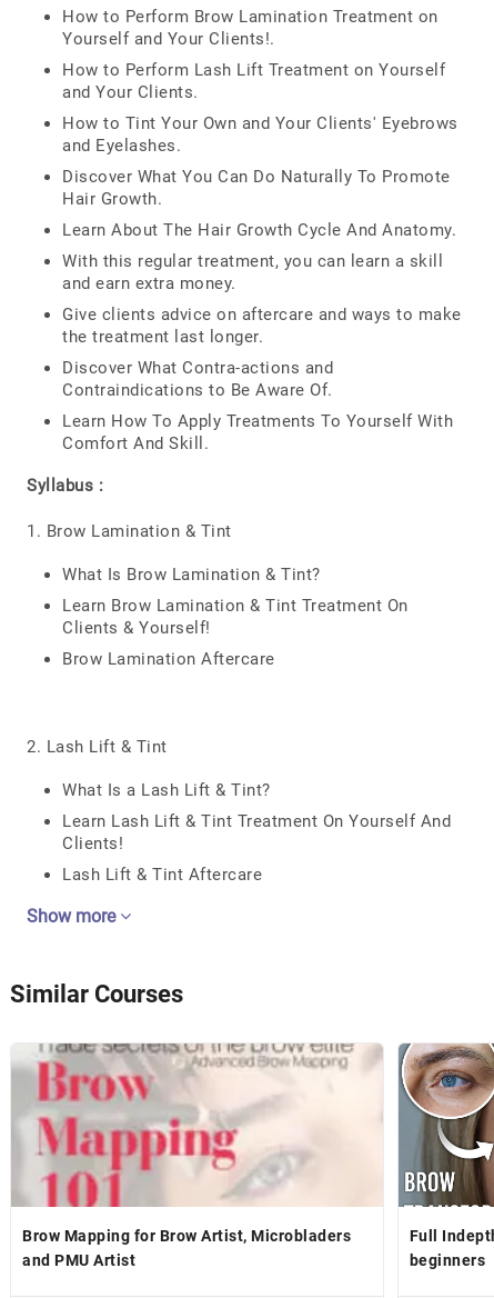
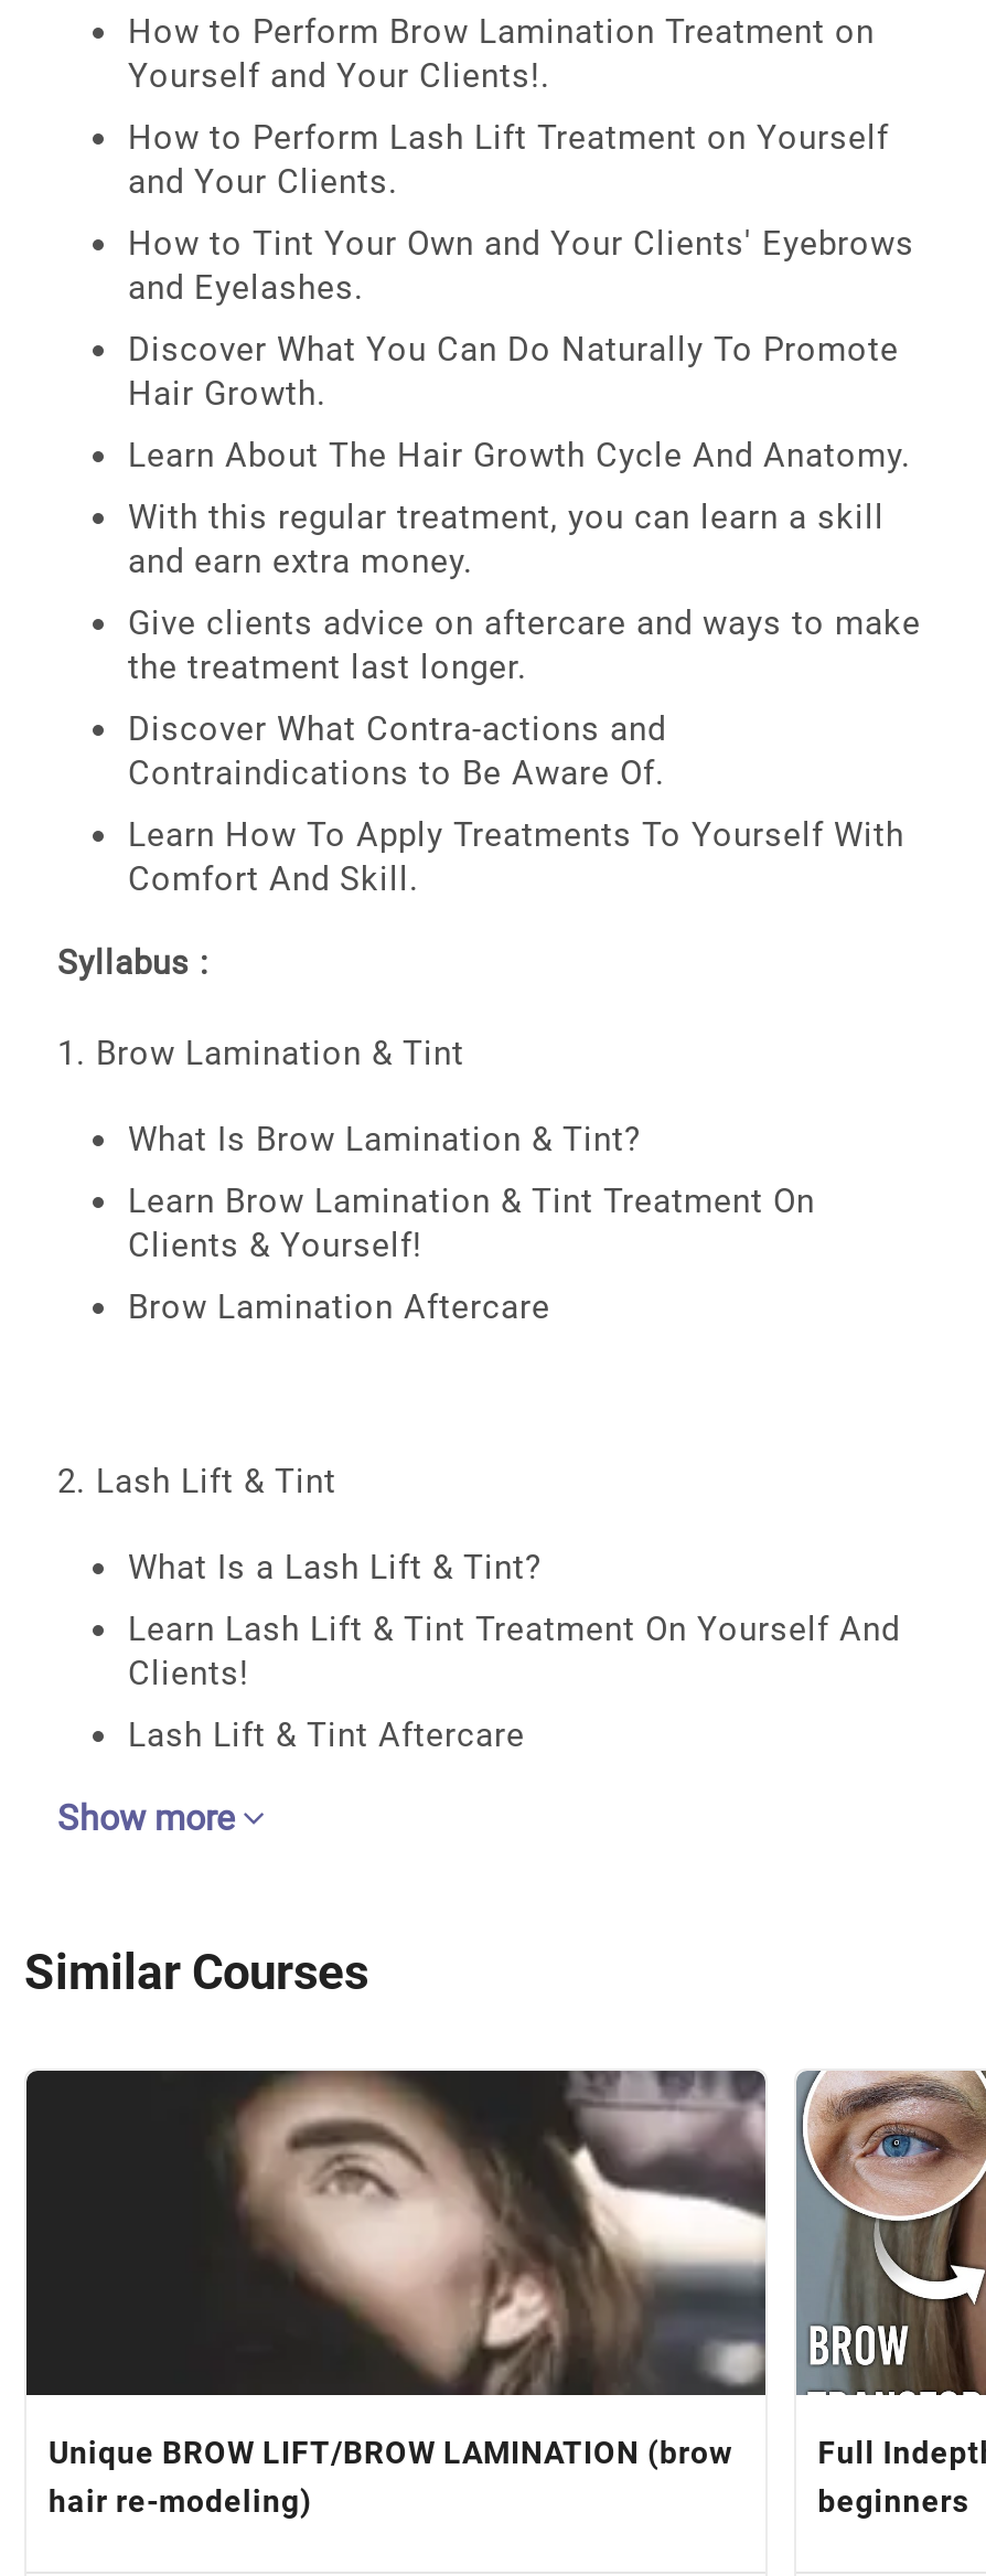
[11,1042,383,1269] [image] | Brow Mapping for Brow Artist, Microbladers | and PMU Artist -> [24,2069,768,2519] [image] | Unique BROW LIFT/BROW LAMINATION (brow | hair re-modeling)

